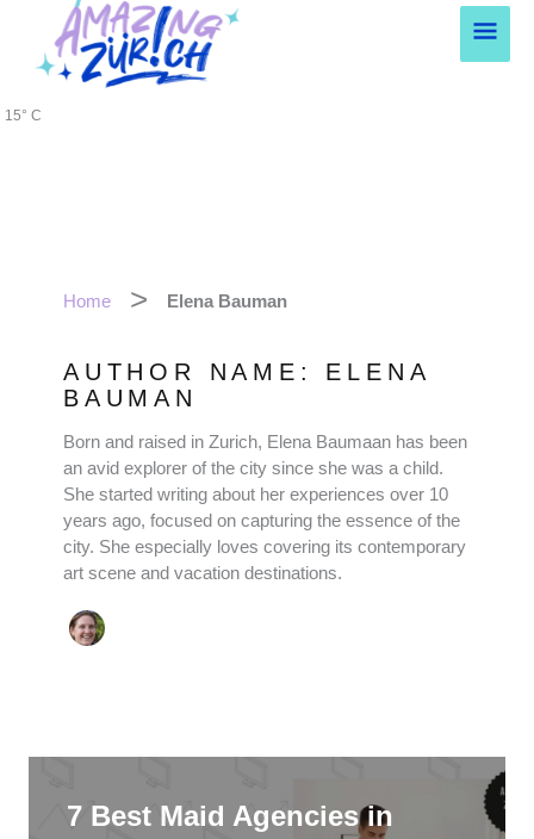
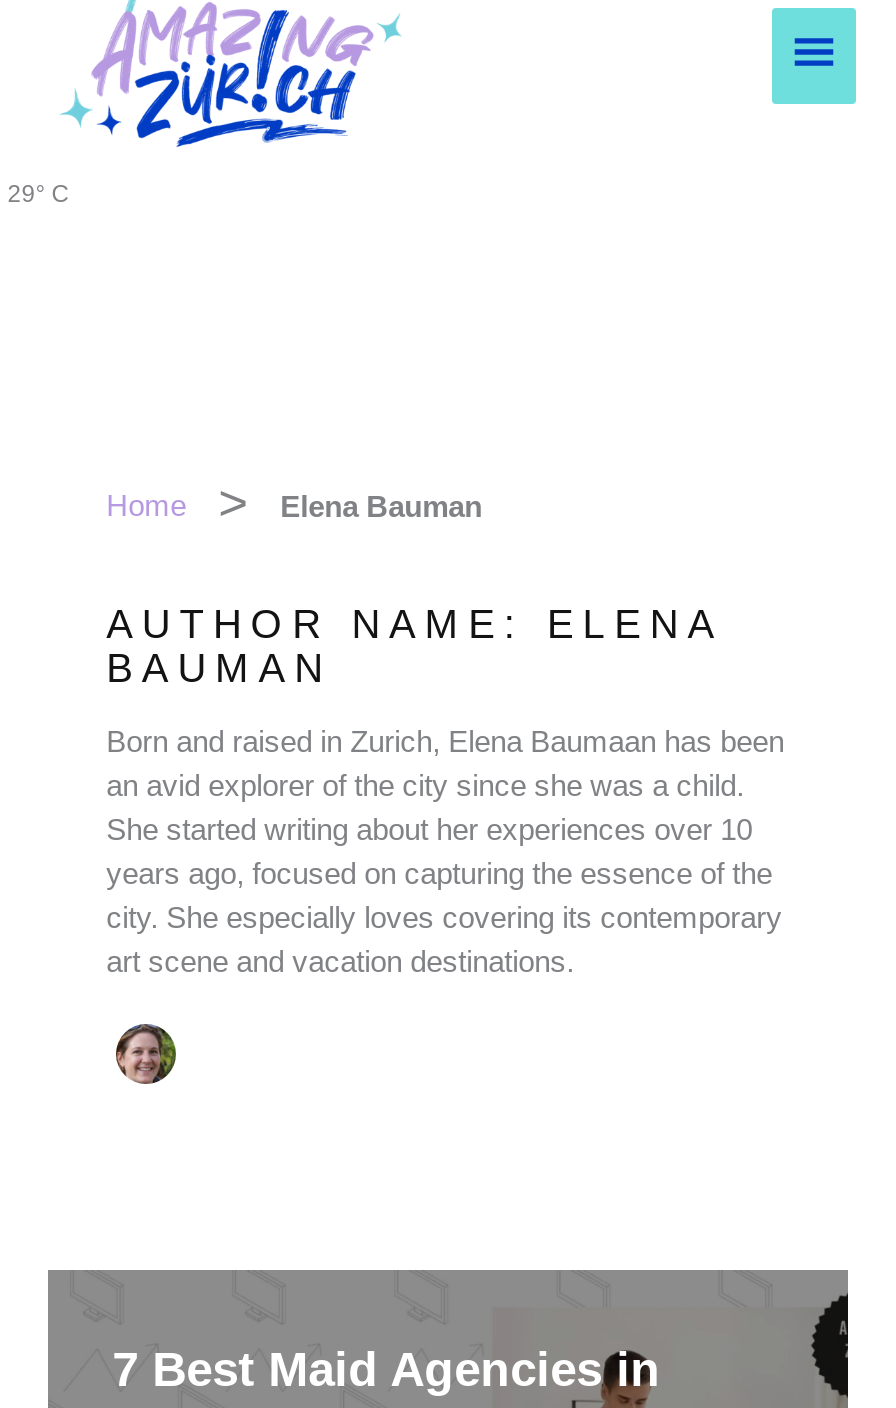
[4,107,41,124] 15° C -> [7,180,69,208] 29° C

